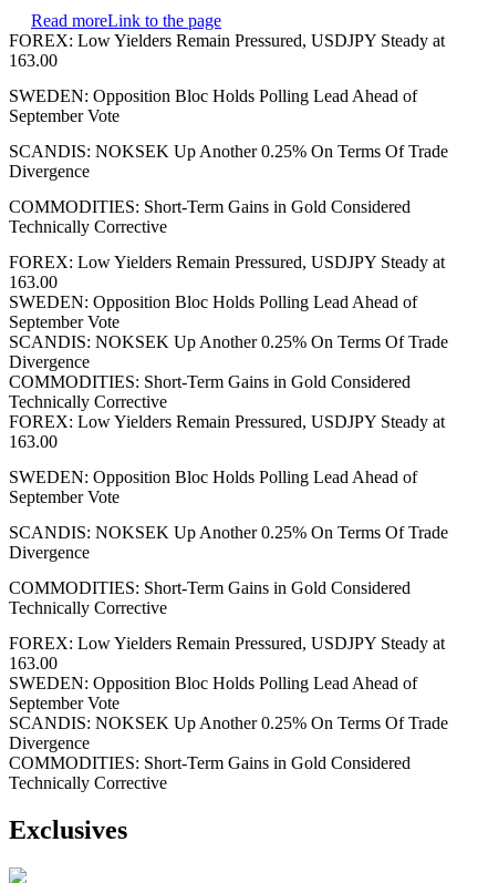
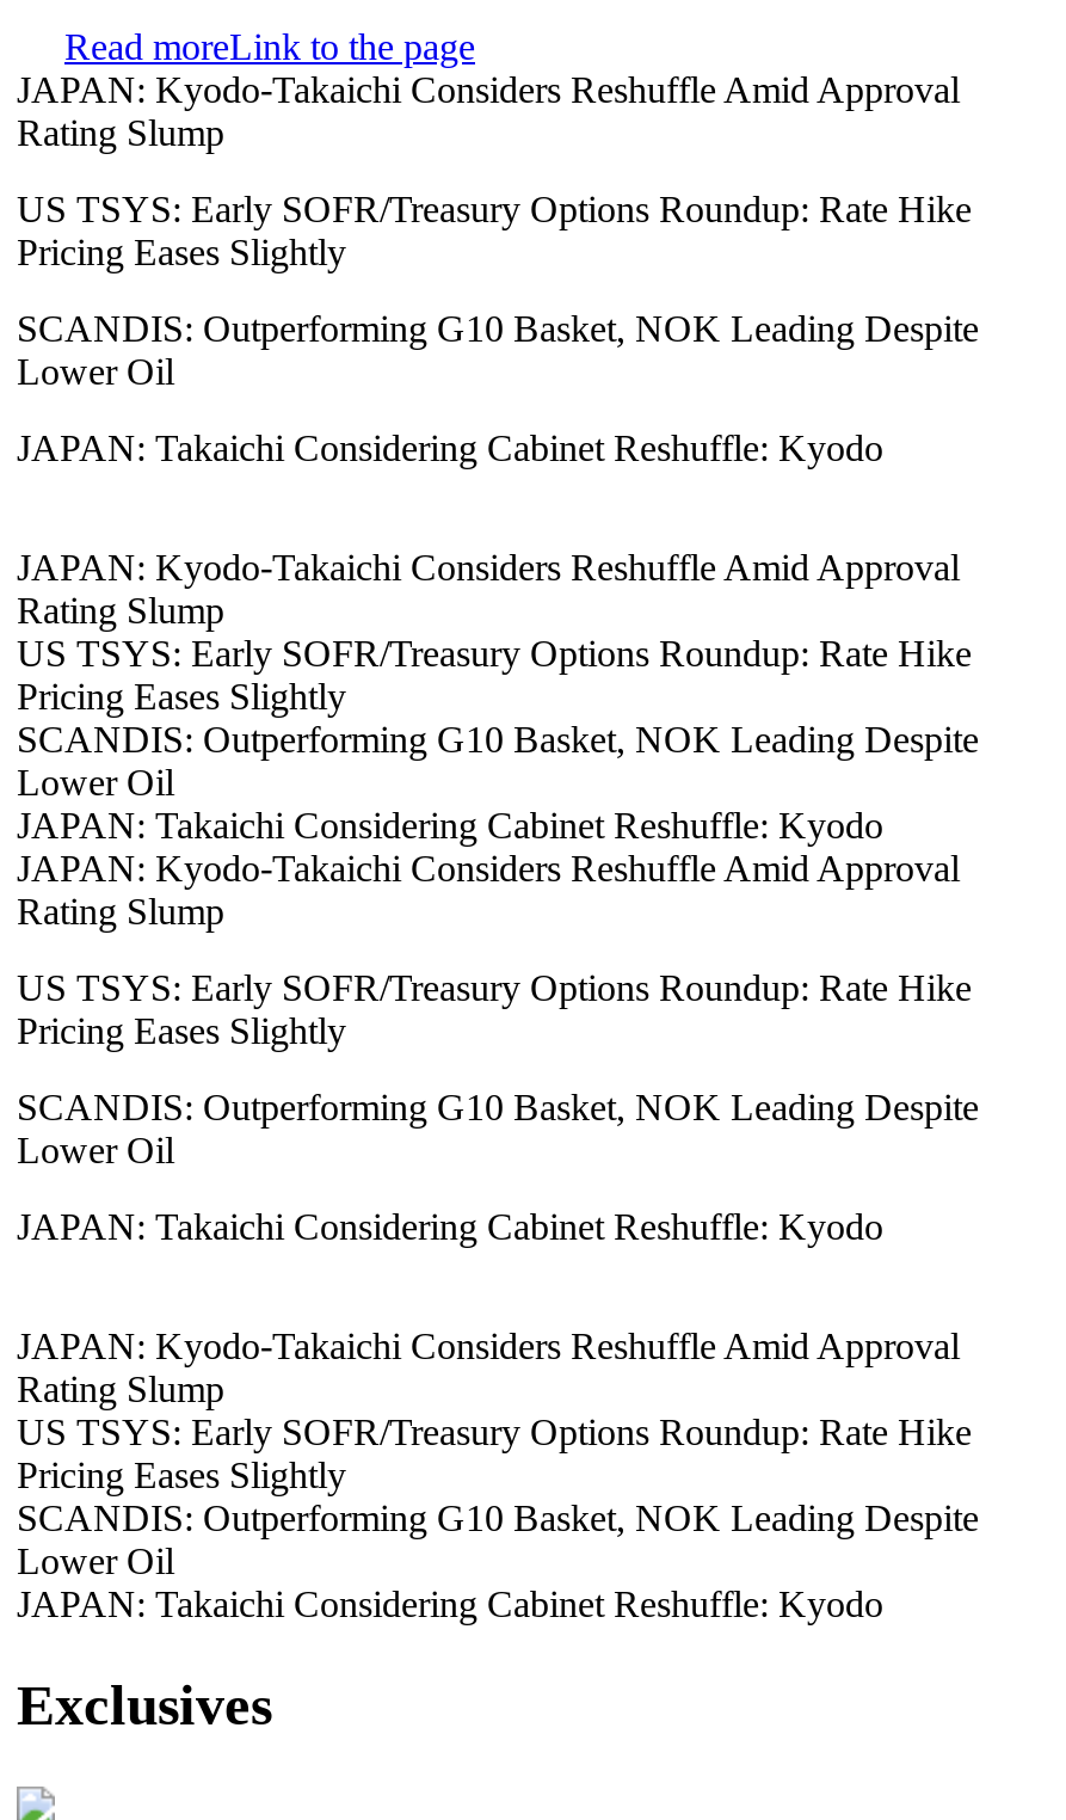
[9,31,445,70] FOREX: Low Yielders Remain Pressured, USDJPY Steady at | 163.00 -> [17,70,960,153] JAPAN: Kyodo-Takaichi Considers Reshuffle Amid Approval | Rating Slump
[9,87,417,125] SWEDEN: Opposition Bloc Holds Polling Lead Ahead of | September Vote -> [17,189,972,273] US TSYS: Early SOFR/Treasury Options Roundup: Rate Hike | Pricing Eases Slightly
[9,142,448,181] SCANDIS: NOKSEK Up Another 0.25% On Terms Of Trade | Divergence -> [17,309,979,392] SCANDIS: Outperforming G10 Basket, NOK Leading Despite | Lower Oil
[9,197,411,236] COMMODITIES: Short-Term Gains in Gold Considered | Technically Corrective -> [17,428,883,469] JAPAN: Takaichi Considering Cabinet Reshuffle: Kyodo
[9,253,448,451] FOREX: Low Yielders Remain Pressured, USDJPY Steady at | 163.00 | SWEDEN: Opposition Bloc Holds Polling Lead Ahead of | September Vote | SCANDIS: NOKSEK Up Another 0.25% On Terms Of Trade | Divergence | COMMODITIES: Short-Term Gains in Gold Considered | Technically Corrective | FOREX: Low Yielders Remain Pressured, USDJPY Steady at | 163.00 -> [17,547,979,932] JAPAN: Kyodo-Takaichi Considers Reshuffle Amid Approval | Rating Slump | US TSYS: Early SOFR/Treasury Options Roundup: Rate Hike | Pricing Eases Slightly | SCANDIS: Outperforming G10 Basket, NOK Leading Despite | Lower Oil | JAPAN: Takaichi Considering Cabinet Reshuffle: Kyodo | JAPAN: Kyodo-Takaichi Considers Reshuffle Amid Approval | Rating Slump
[9,468,417,507] SWEDEN: Opposition Bloc Holds Polling Lead Ahead of | September Vote -> [17,968,972,1051] US TSYS: Early SOFR/Treasury Options Roundup: Rate Hike | Pricing Eases Slightly
[9,523,448,562] SCANDIS: NOKSEK Up Another 0.25% On Terms Of Trade | Divergence -> [17,1087,979,1171] SCANDIS: Outperforming G10 Basket, NOK Leading Despite | Lower Oil
[9,579,411,617] COMMODITIES: Short-Term Gains in Gold Considered | Technically Corrective -> [17,1207,883,1247] JAPAN: Takaichi Considering Cabinet Reshuffle: Kyodo
[9,634,448,792] FOREX: Low Yielders Remain Pressured, USDJPY Steady at | 163.00 | SWEDEN: Opposition Bloc Holds Polling Lead Ahead of | September Vote | SCANDIS: NOKSEK Up Another 0.25% On Terms Of Trade | Divergence | COMMODITIES: Short-Term Gains in Gold Considered | Technically Corrective -> [17,1326,979,1625] JAPAN: Kyodo-Takaichi Considers Reshuffle Amid Approval | Rating Slump | US TSYS: Early SOFR/Treasury Options Roundup: Rate Hike | Pricing Eases Slightly | SCANDIS: Outperforming G10 Basket, NOK Leading Despite | Lower Oil | JAPAN: Takaichi Considering Cabinet Reshuffle: Kyodo

